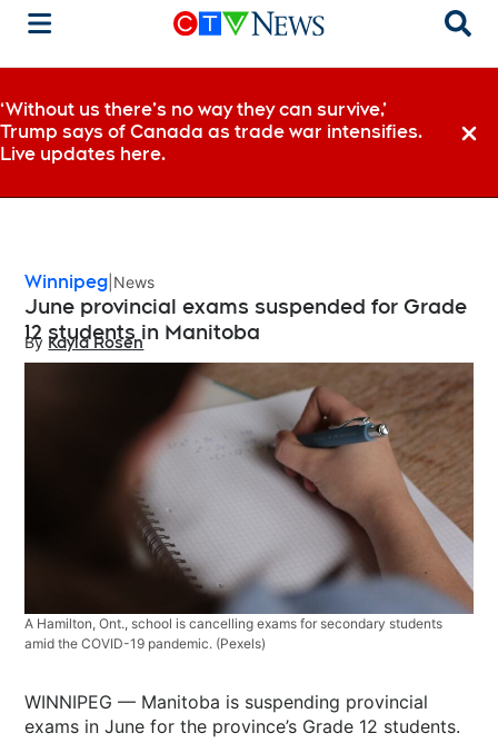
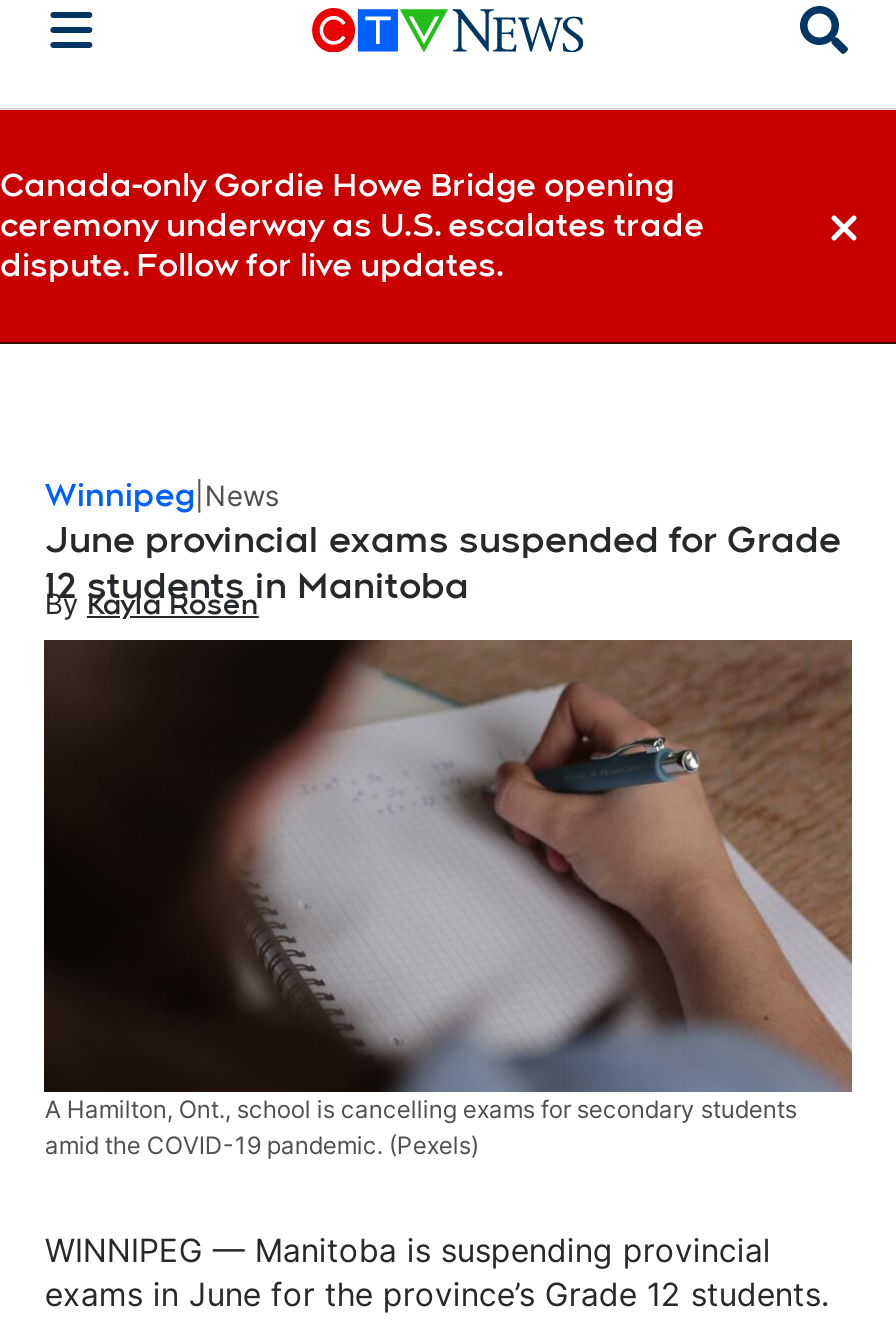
[0,99,421,165] ‘Without us there’s no way they can survive,’ | Trump says of Canada as trade war intensifies. | Live updates here. -> [0,166,704,284] Canada-only Gordie Howe Bridge opening | ceremony underway as U.S. escalates trade | dispute. Follow for live updates.

